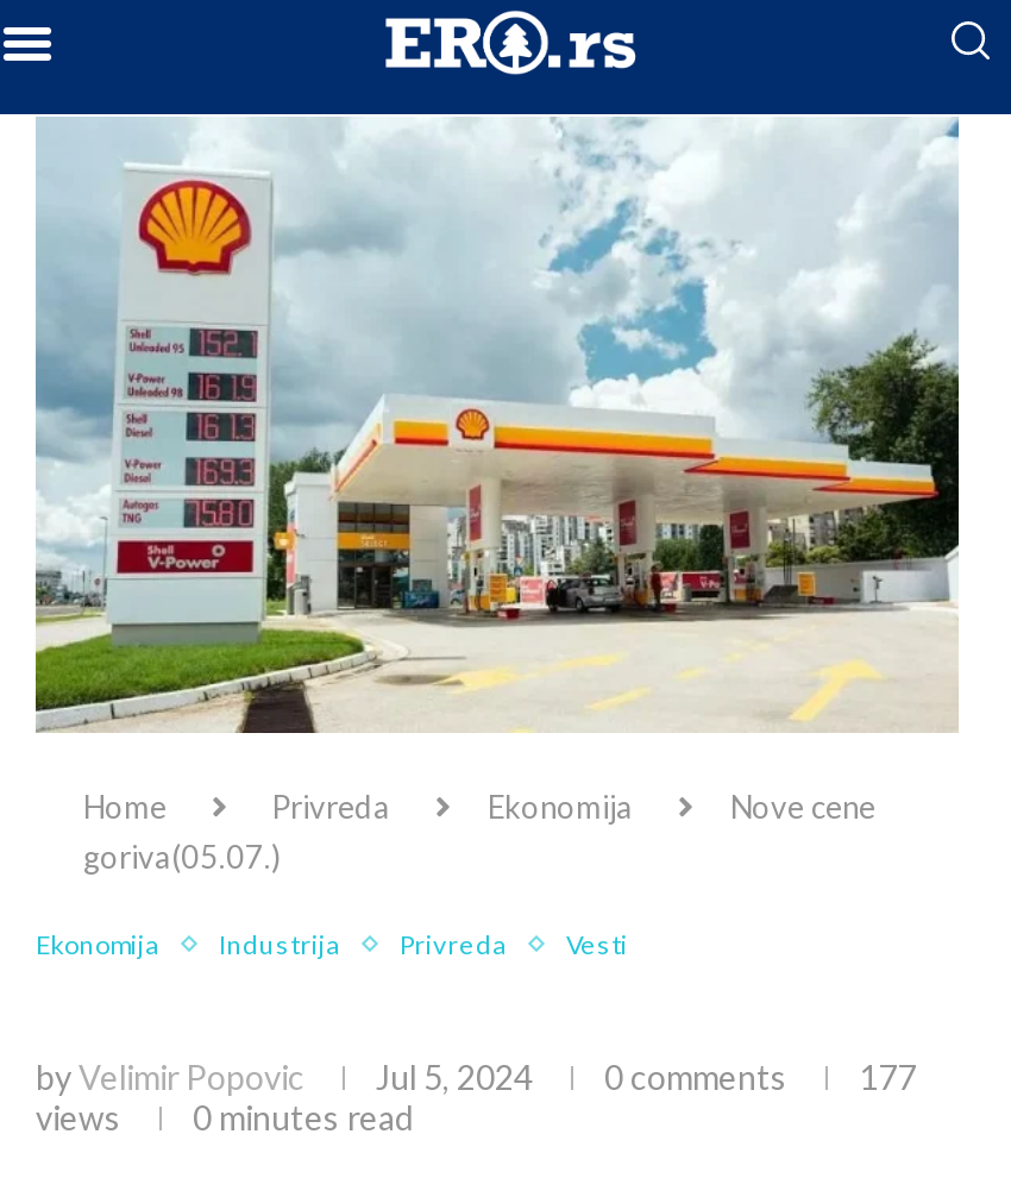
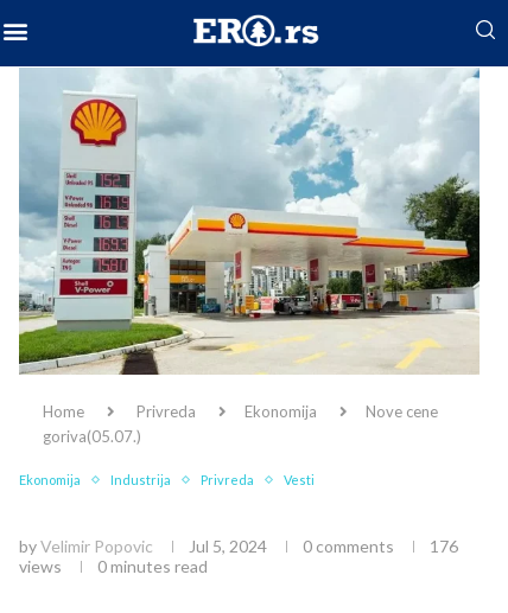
[859,1057,916,1098] 177 -> [430,536,458,556] 176

